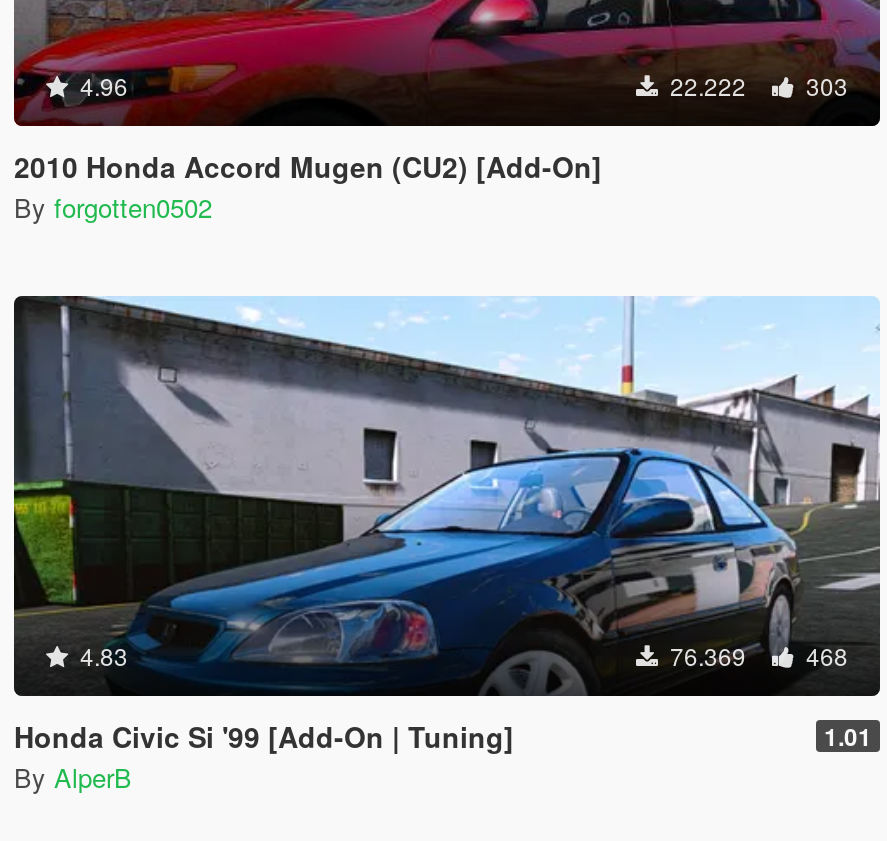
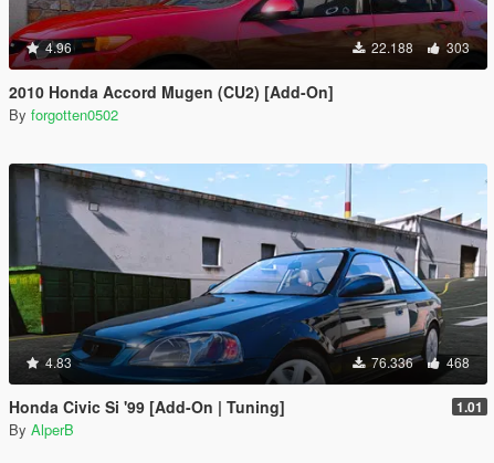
[664,68,848,102] 22.222 303 -> [368,38,470,56] 22.188 303
[664,638,848,672] 76.369 468 -> [368,352,470,371] 76.336 468

